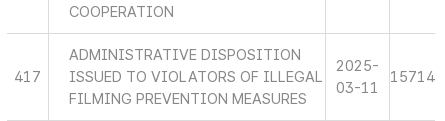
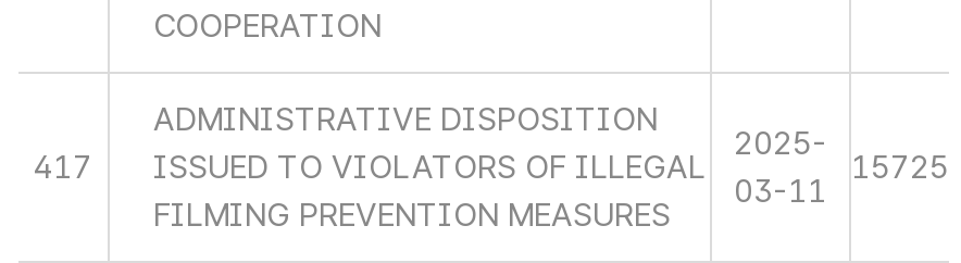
[390,68,435,86] 15714 -> [851,148,949,187] 15725

